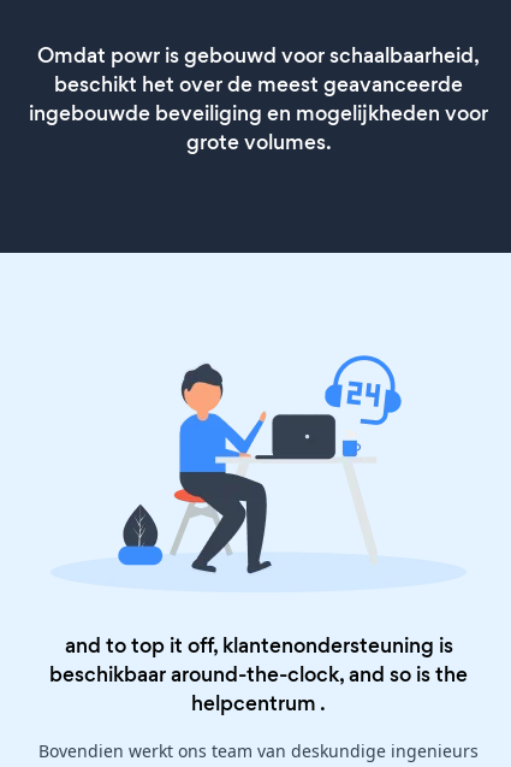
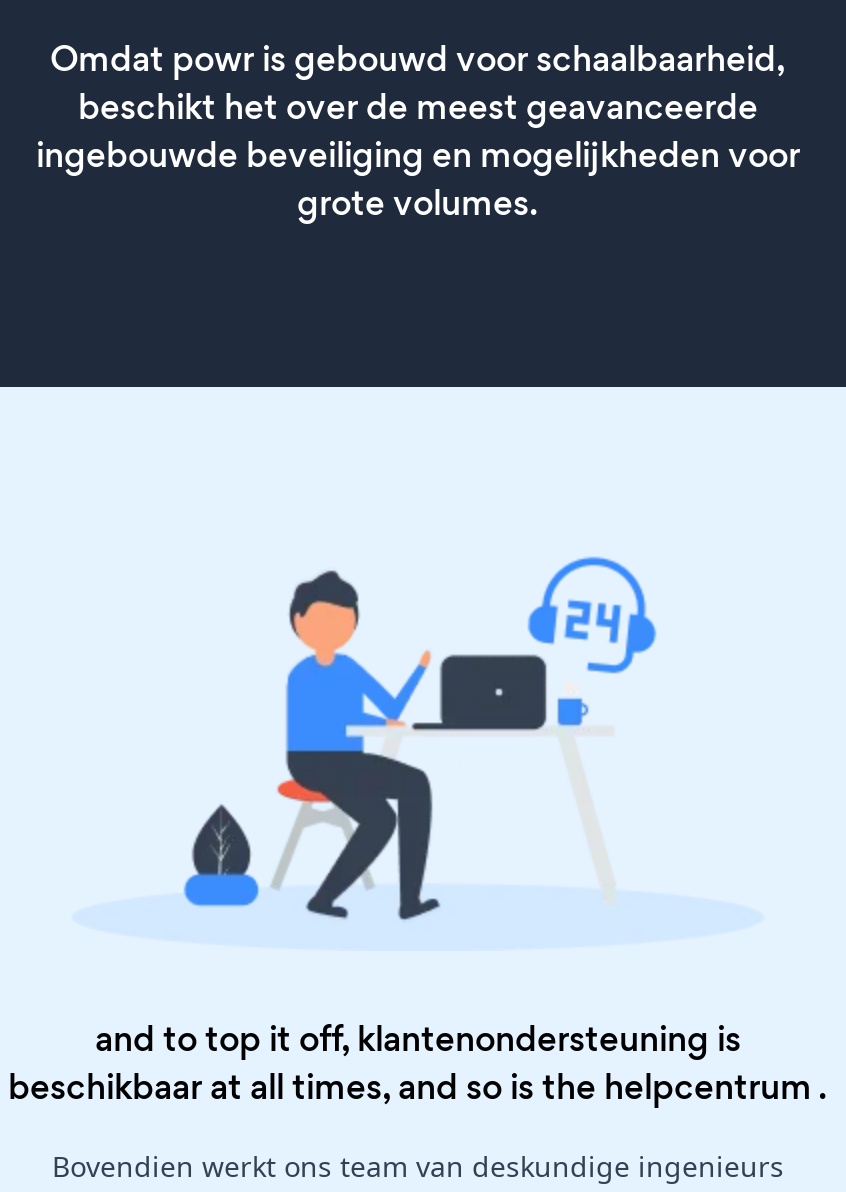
[49,660,468,718] beschikbaar around-the-clock, and so is the | helpcentrum. -> [8,1063,828,1111] beschikbaar at all times, and so is the helpcentrum.

